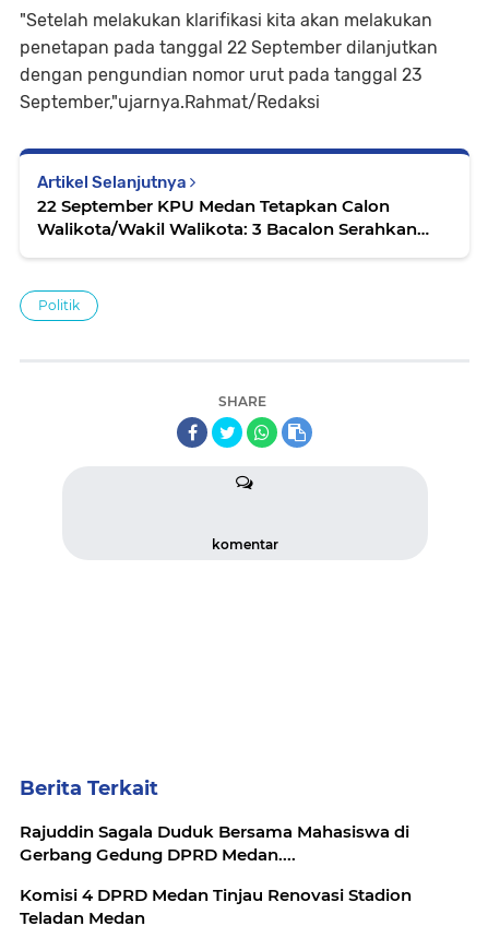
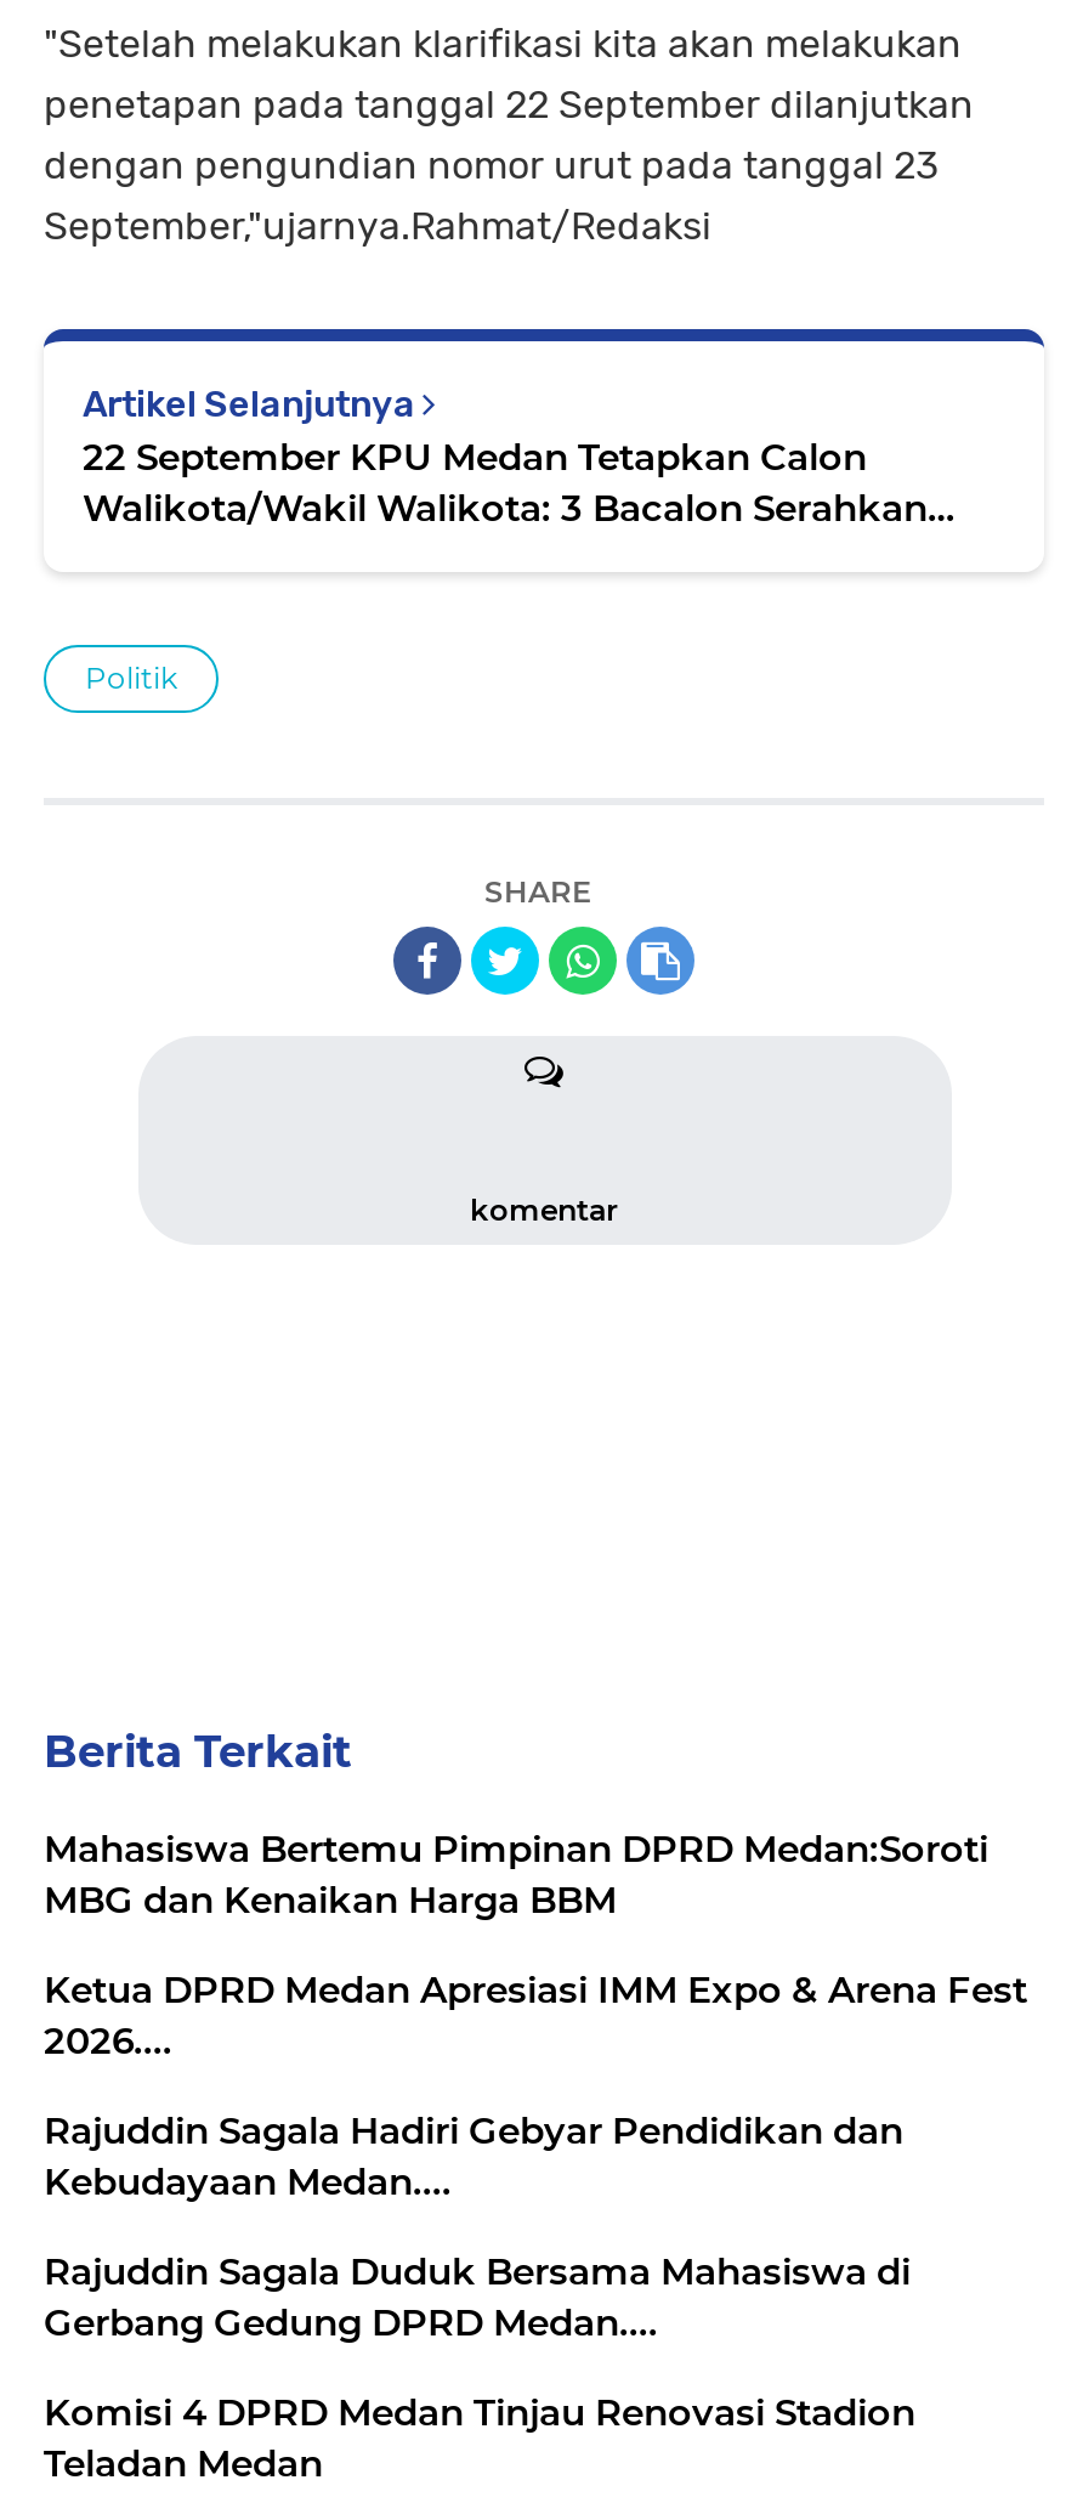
none -> [44,1825,1027,2204] Mahasiswa Bertemu Pimpinan DPRD Medan:Soroti | MBG dan Kenaikan Harga BBM | Ketua DPRD Medan Apresiasi IMM Expo & Arena Fest | 2026.... | Rajuddin Sagala Hadiri Gebyar Pendidikan dan | Kebudayaan Medan....

